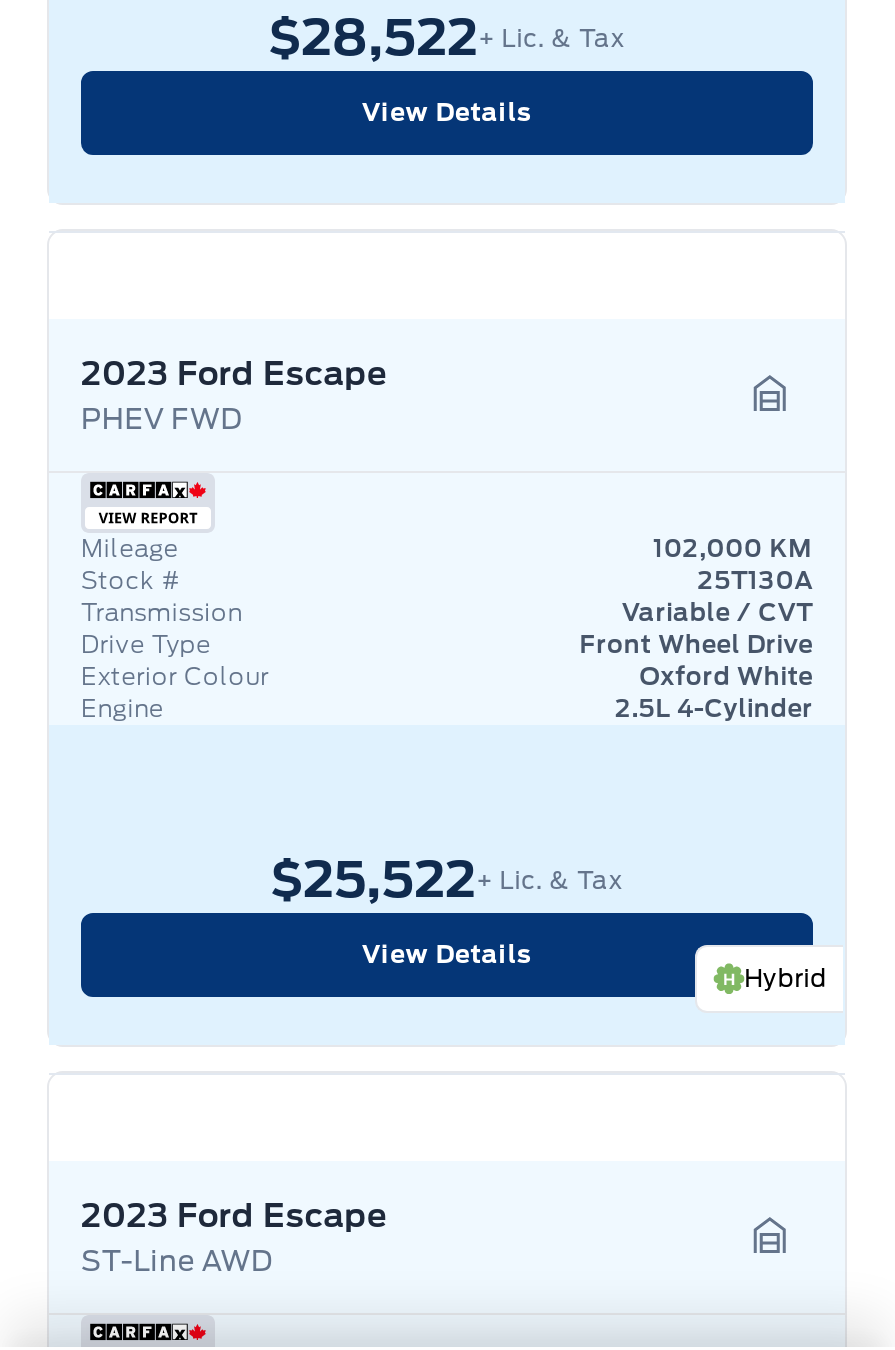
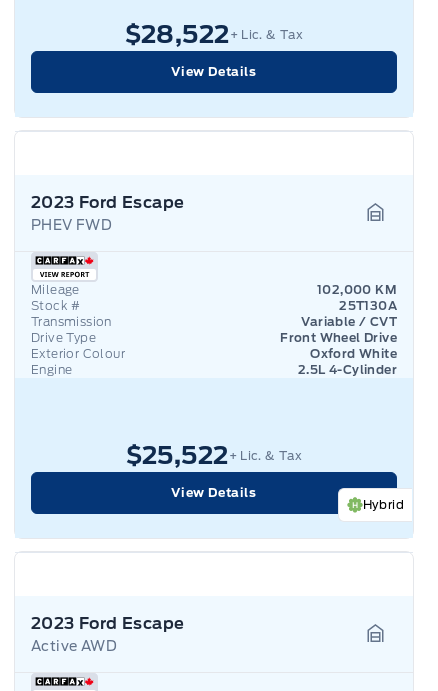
[81,1245,274,1277] ST-Line AWD -> [31,638,117,654] Active AWD

